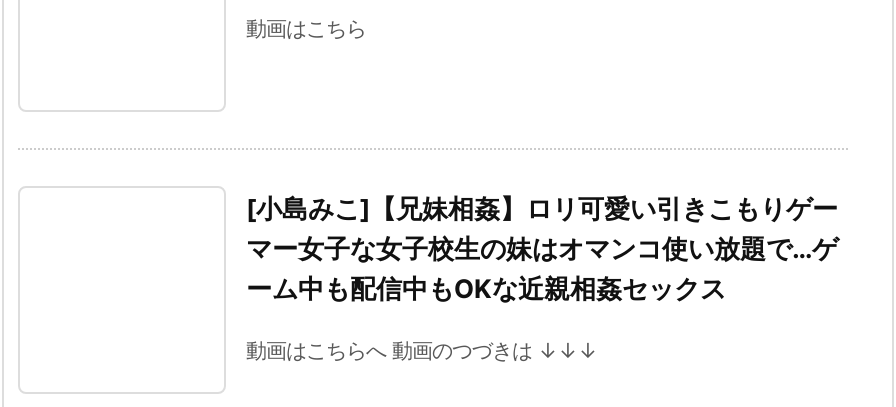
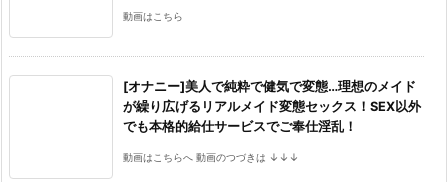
[246,193,838,303] [小島みこ]【兄妹相姦】ロリ可愛い引きこもりゲー | マー女子な女子校生の妹はオマンコ使い放題で…ゲ | ーム中も配信中もOKな近親相姦セックス -> [123,79,421,134] [オナニー]美人で純粋で健気で変態…理想のメイド | が繰り広げるリアルメイド変態セックス！SEX以外 | でも本格的給仕サービスでご奉仕淫乱！

